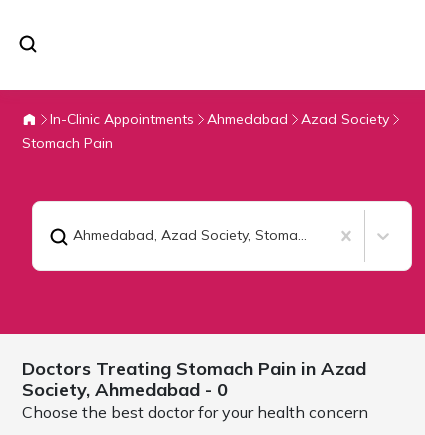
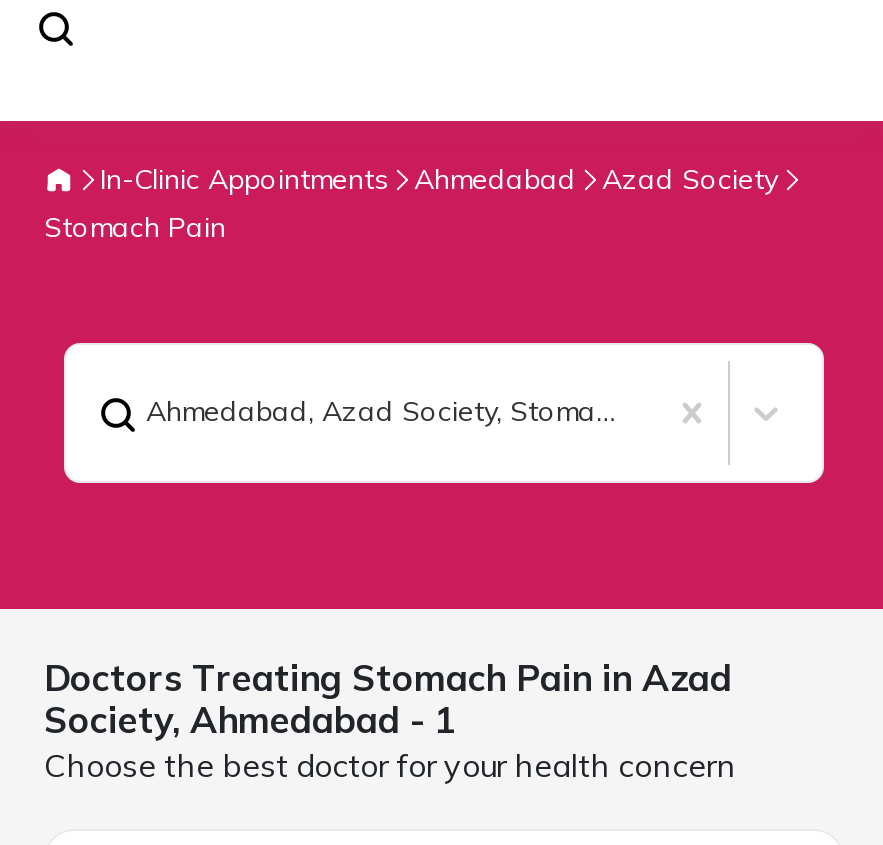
[22,378,228,401] Society, Ahmedabad - 0 -> [44,697,456,743] Society, Ahmedabad - 1

